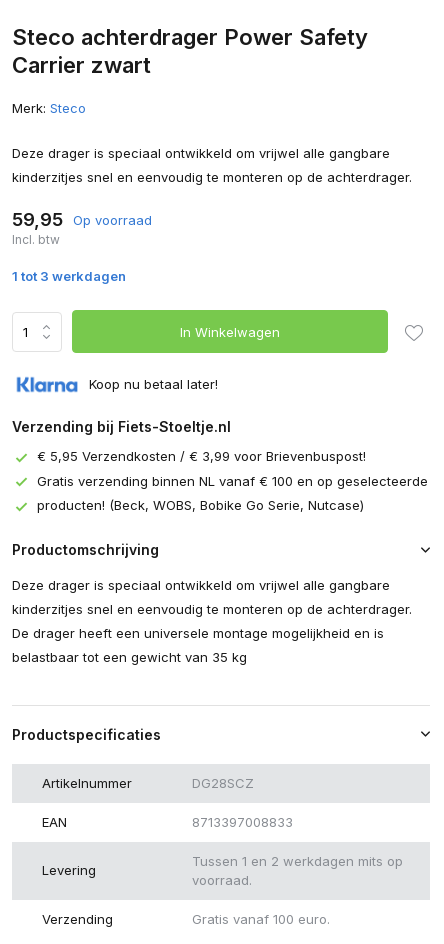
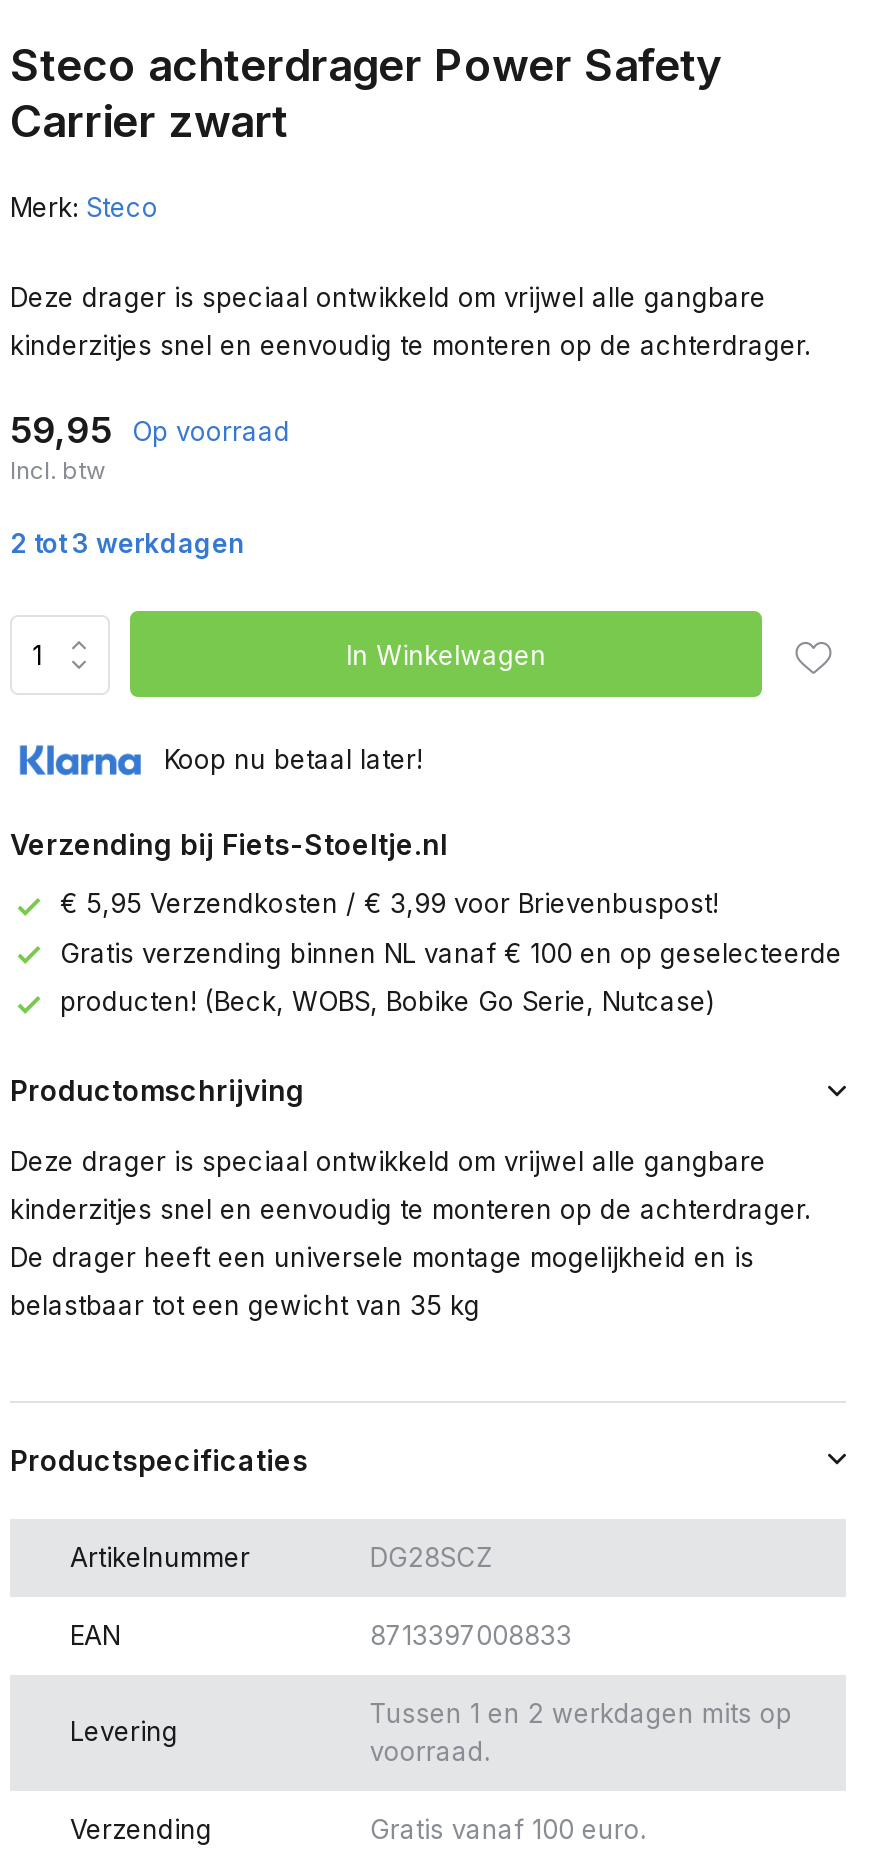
[12,268,126,284] 1 tot 3 werkdagen -> [10,527,244,559] 2 tot 3 werkdagen

